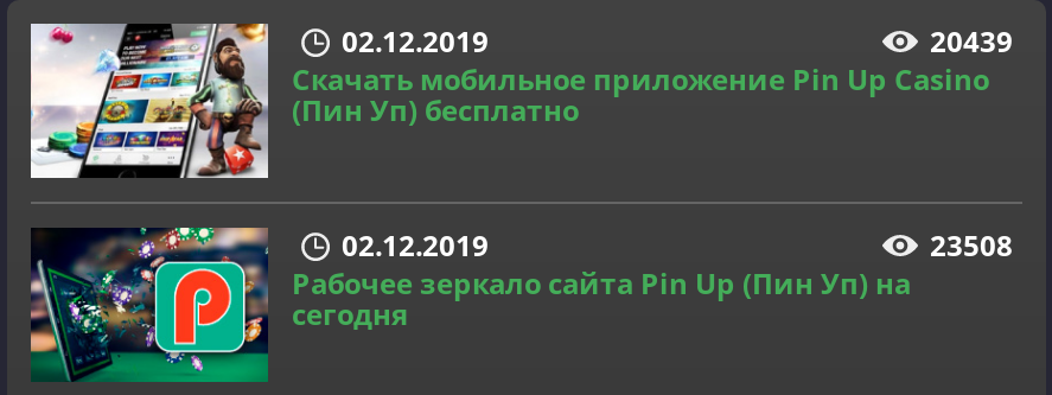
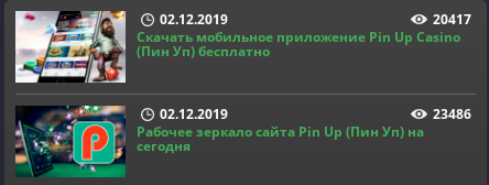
[930,22,1013,63] 20439 -> [433,10,471,29] 20417
[930,226,1013,266] 23508 -> [433,105,471,123] 23486

